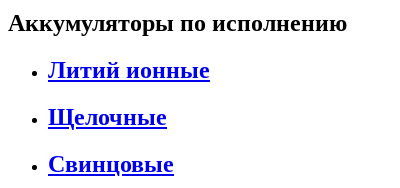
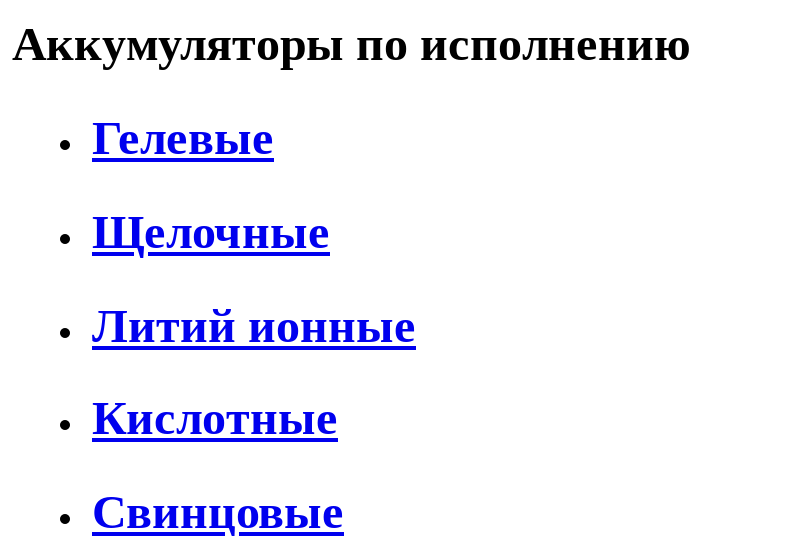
none -> [92,111,330,257] Гелевые | Щелочные
[48,104,167,130] Щелочные -> [92,393,338,445] Кислотные

